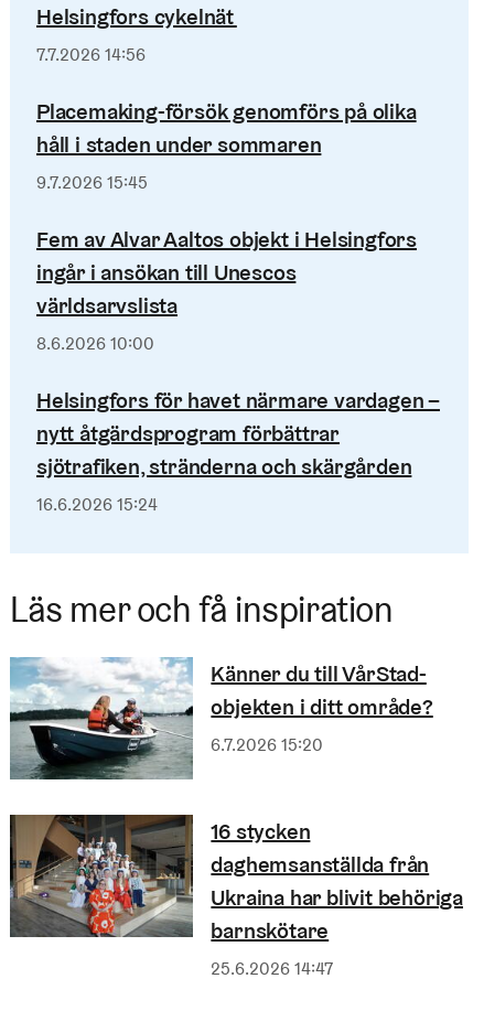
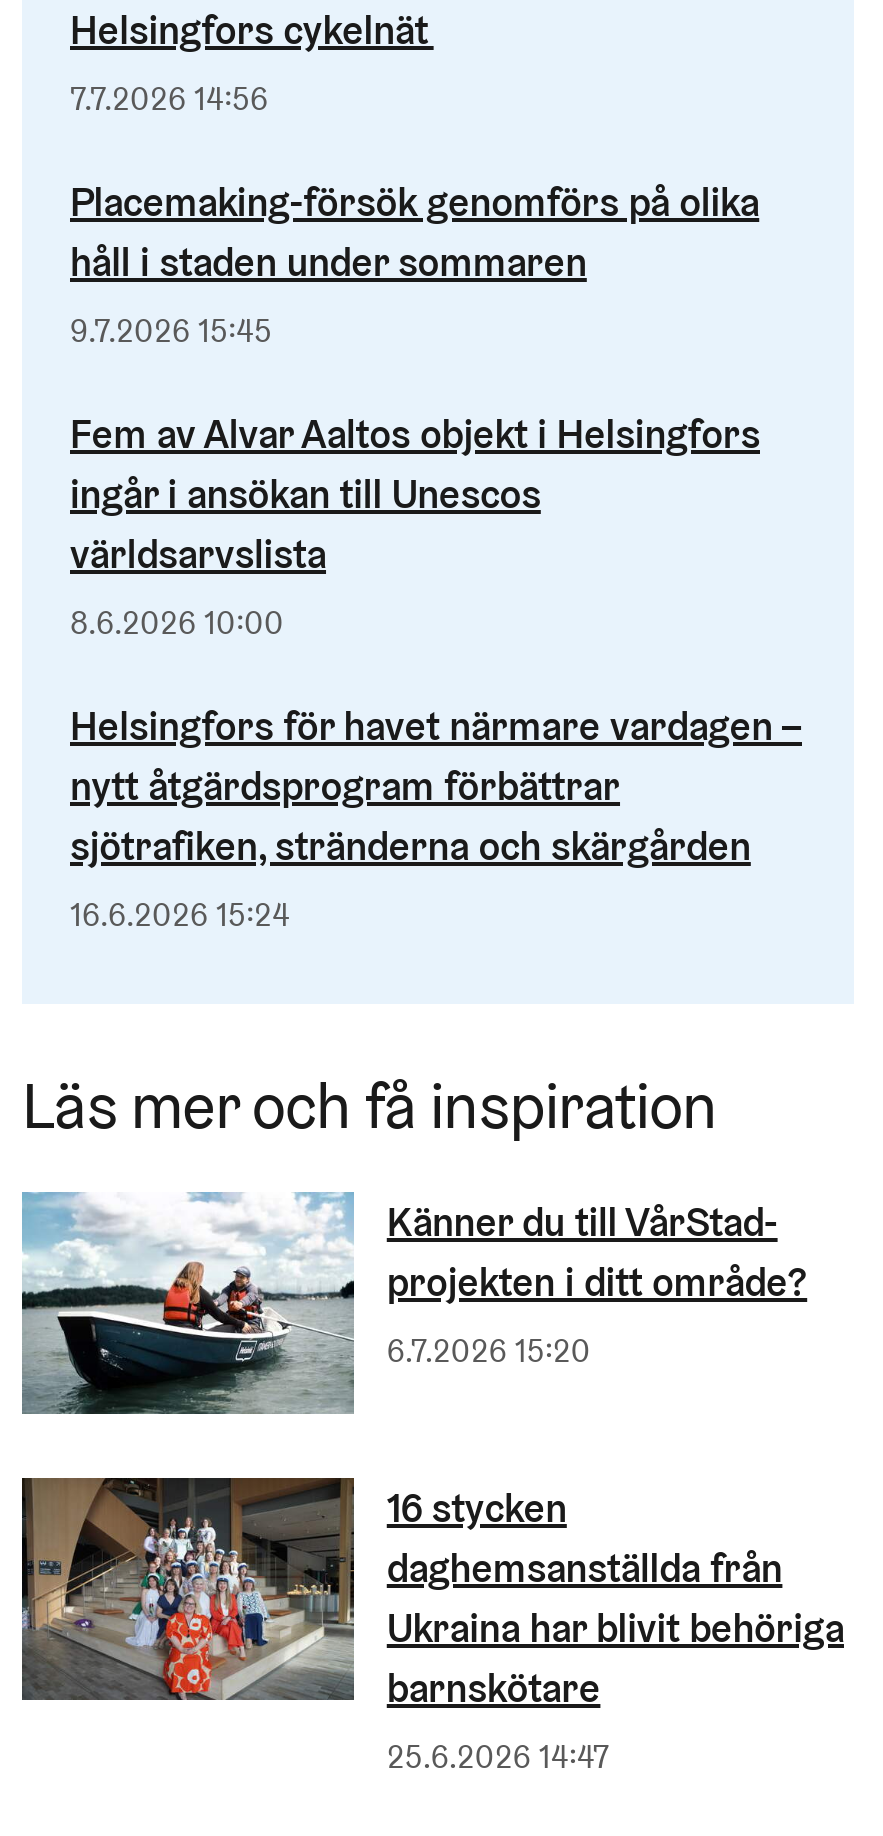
[211,692,433,721] objekten i ditt område? -> [387,1256,807,1308] projekten i ditt område?

